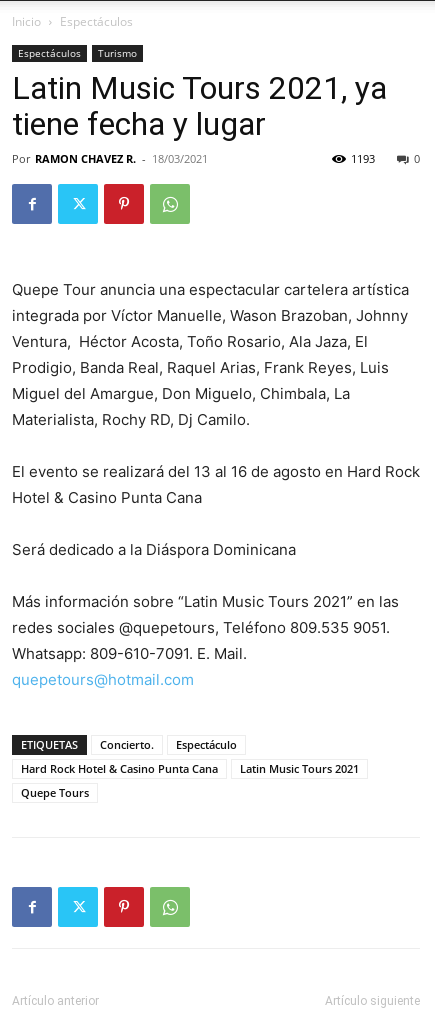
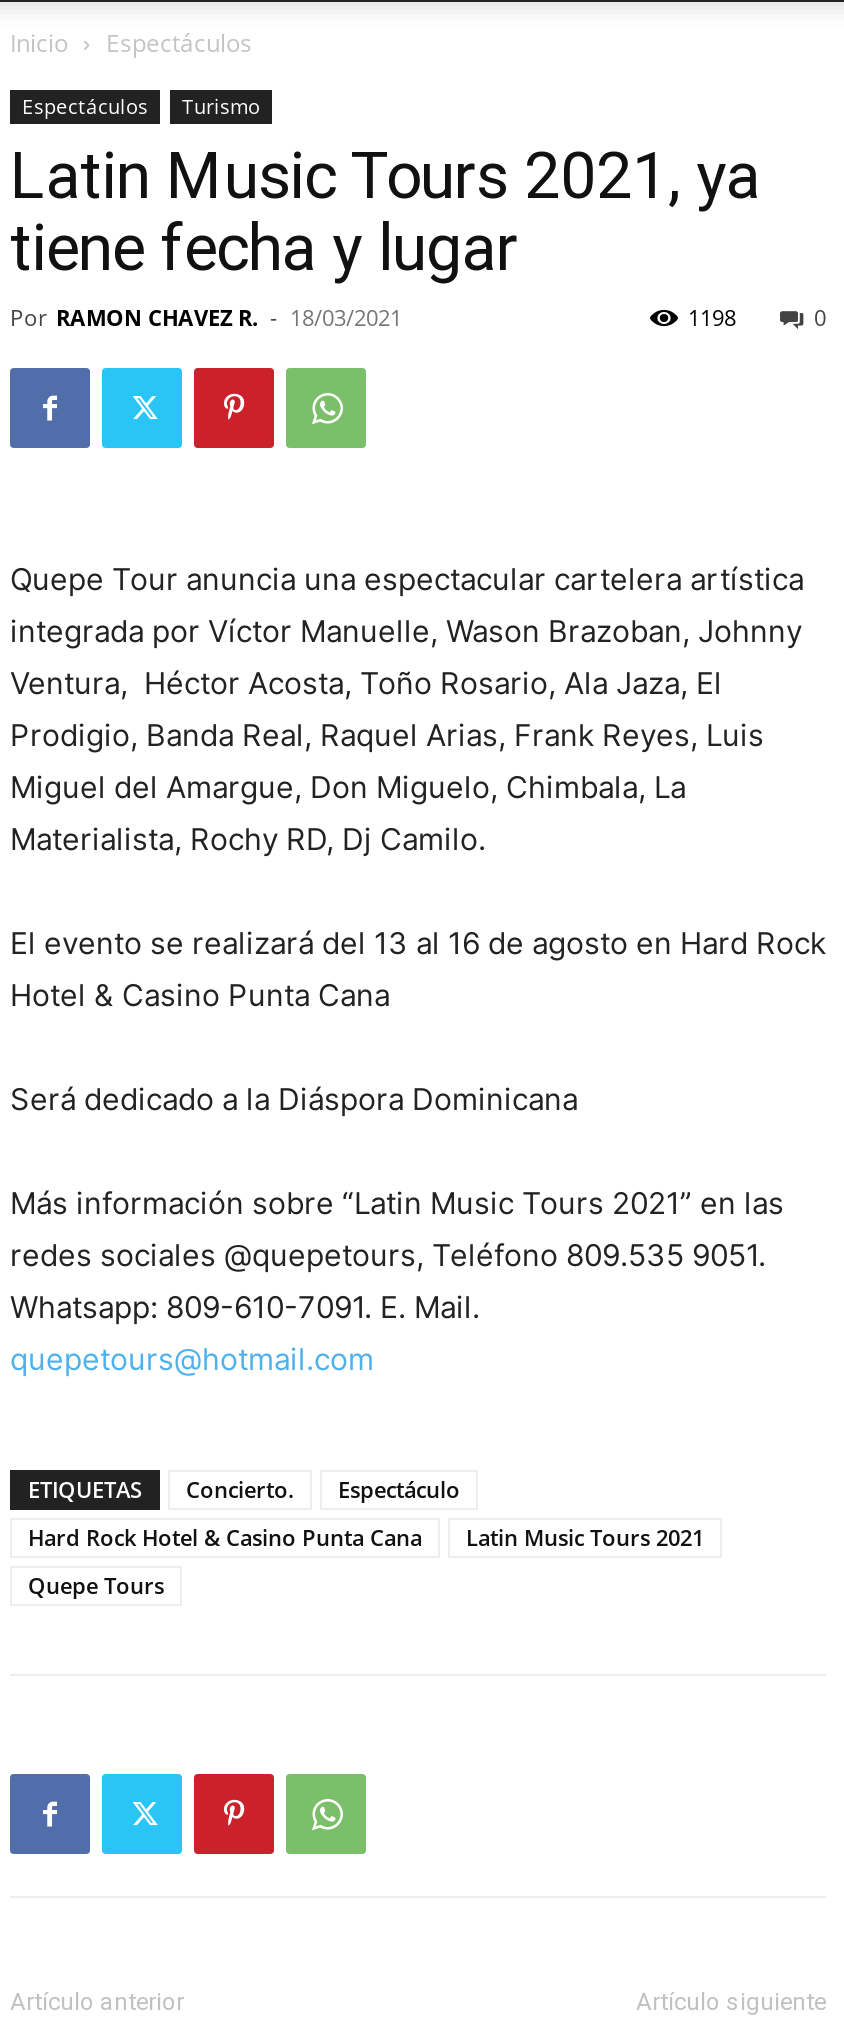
[351,151,375,166] 1193 -> [688,302,736,332] 1198

